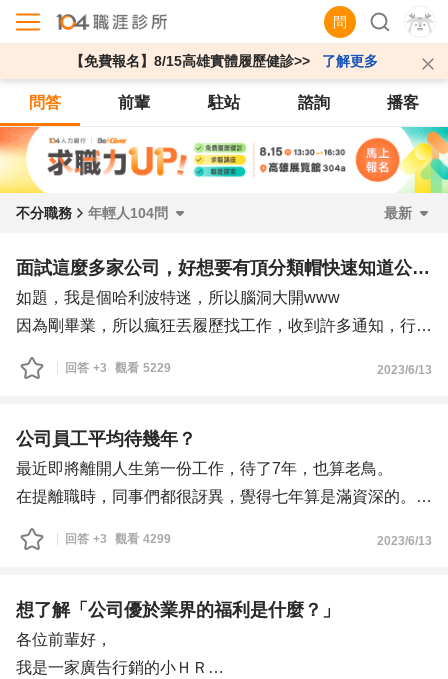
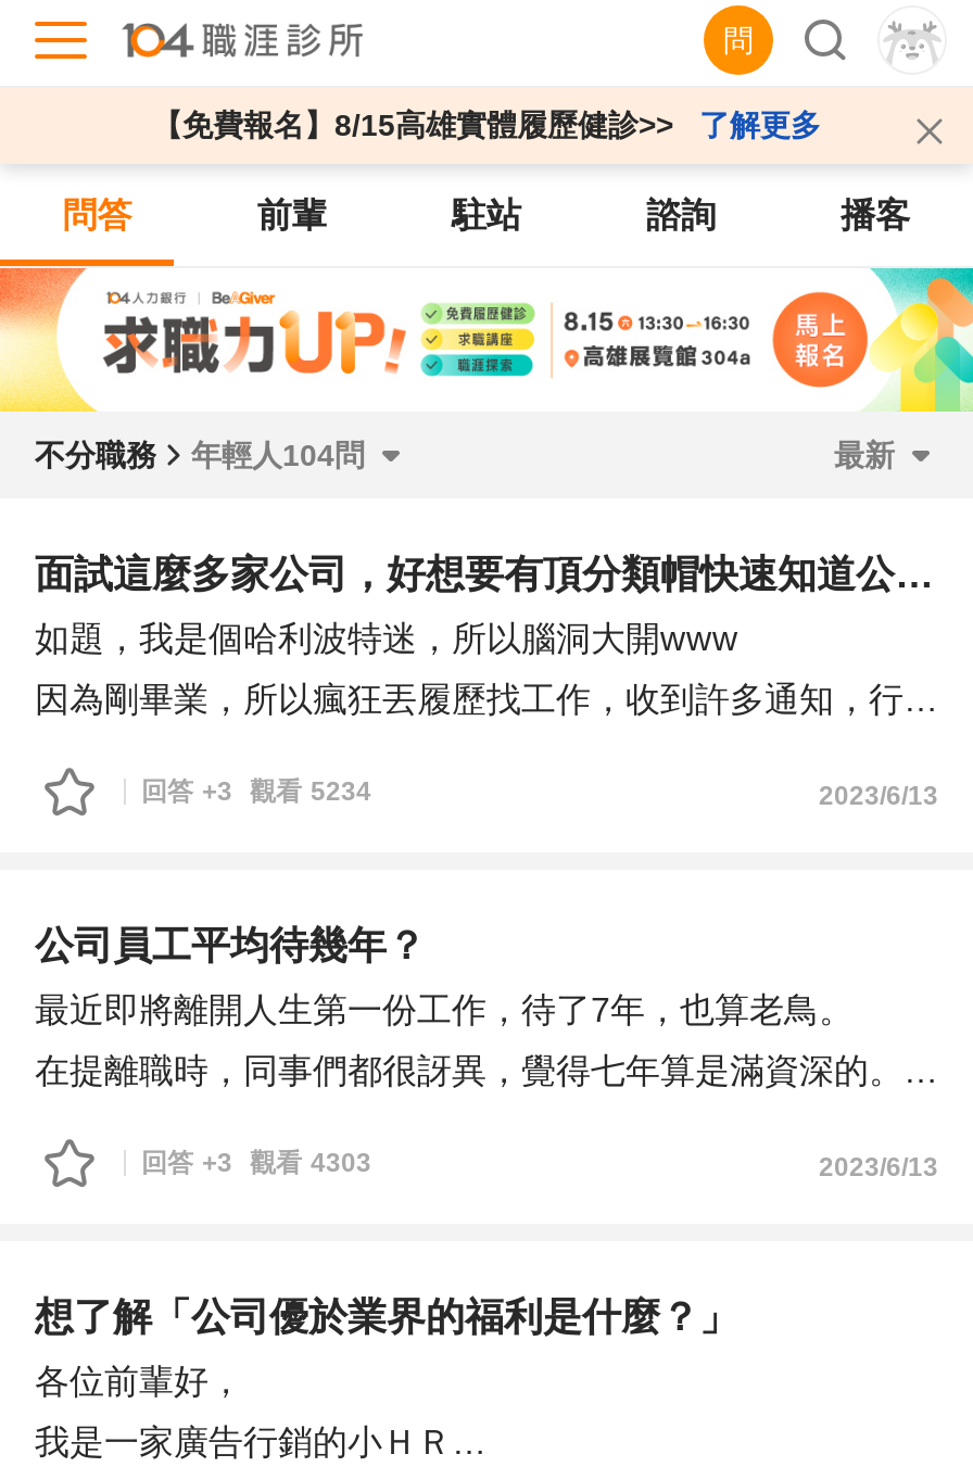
[65,361,171,375] 回答 +3 觀看 5229 -> [141,776,371,806] 回答 +3 觀看 5234
[65,532,171,546] 回答 +3 觀看 4299 -> [141,1147,371,1178] 回答 +3 觀看 4303

